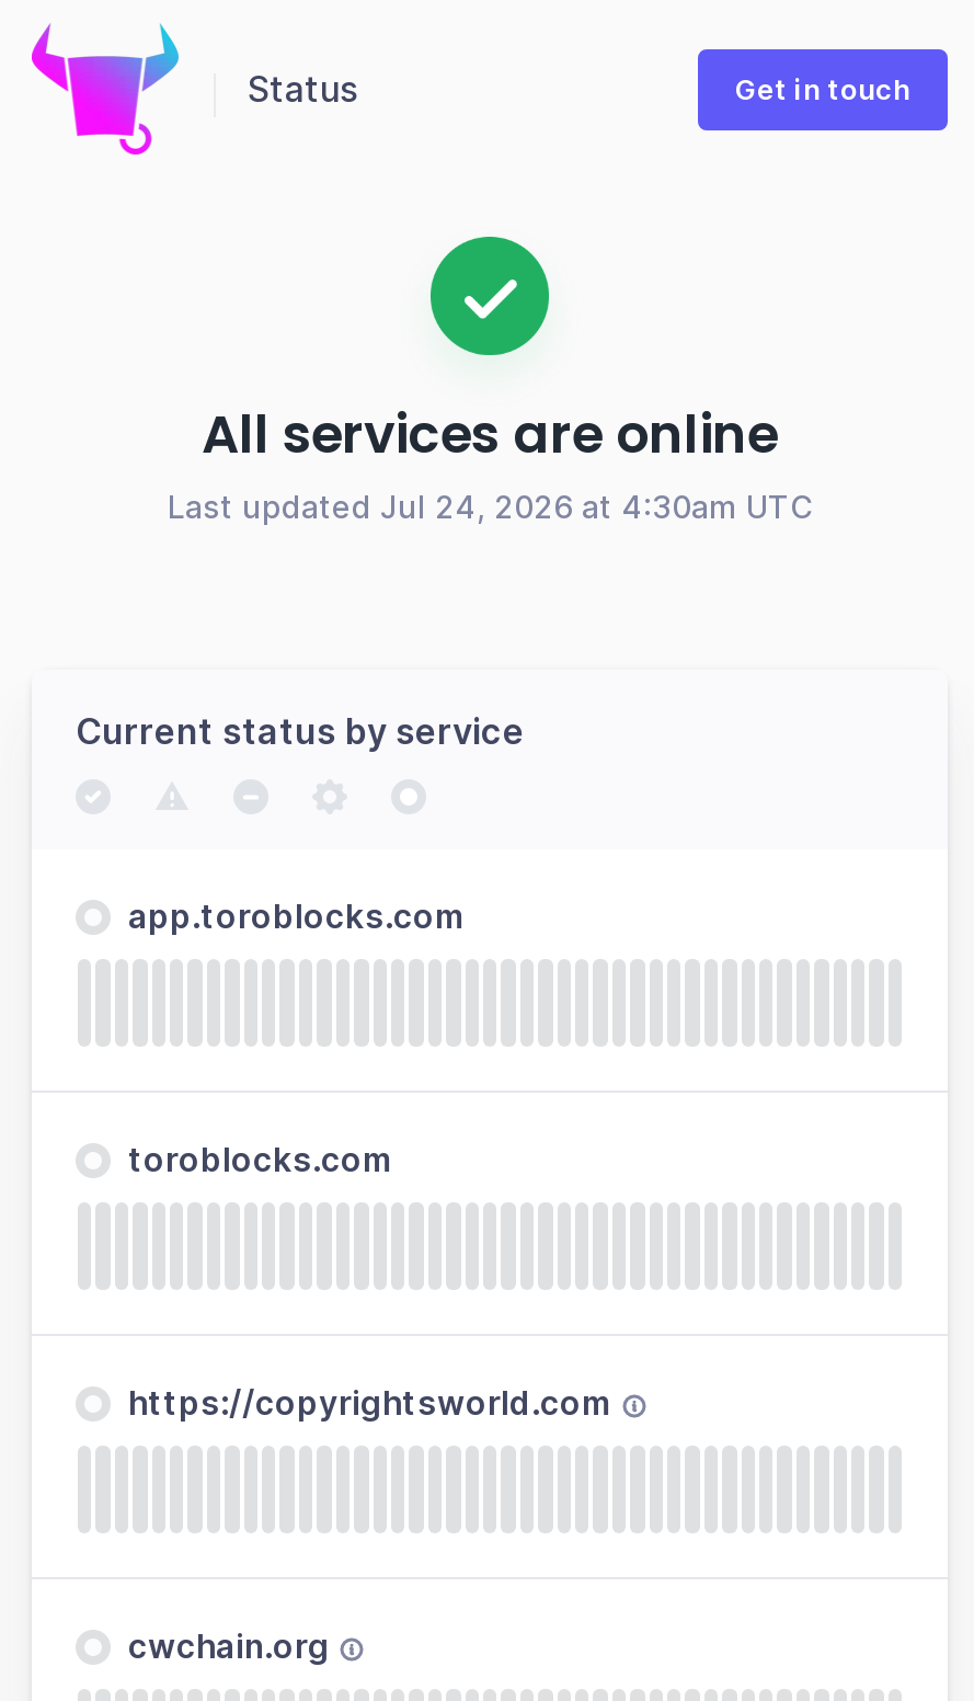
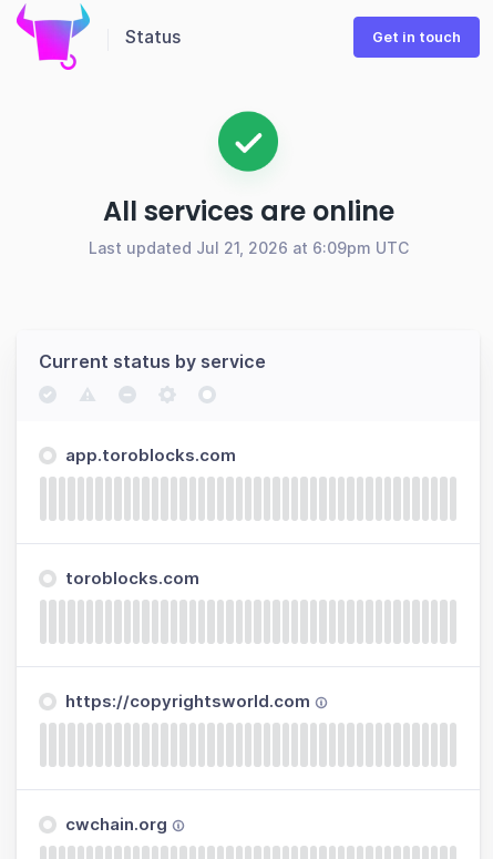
[168,488,812,525] Last updated Jul 24, 2026 at 4:30am UTC -> [88,238,408,257] Last updated Jul 21, 2026 at 6:09pm UTC

